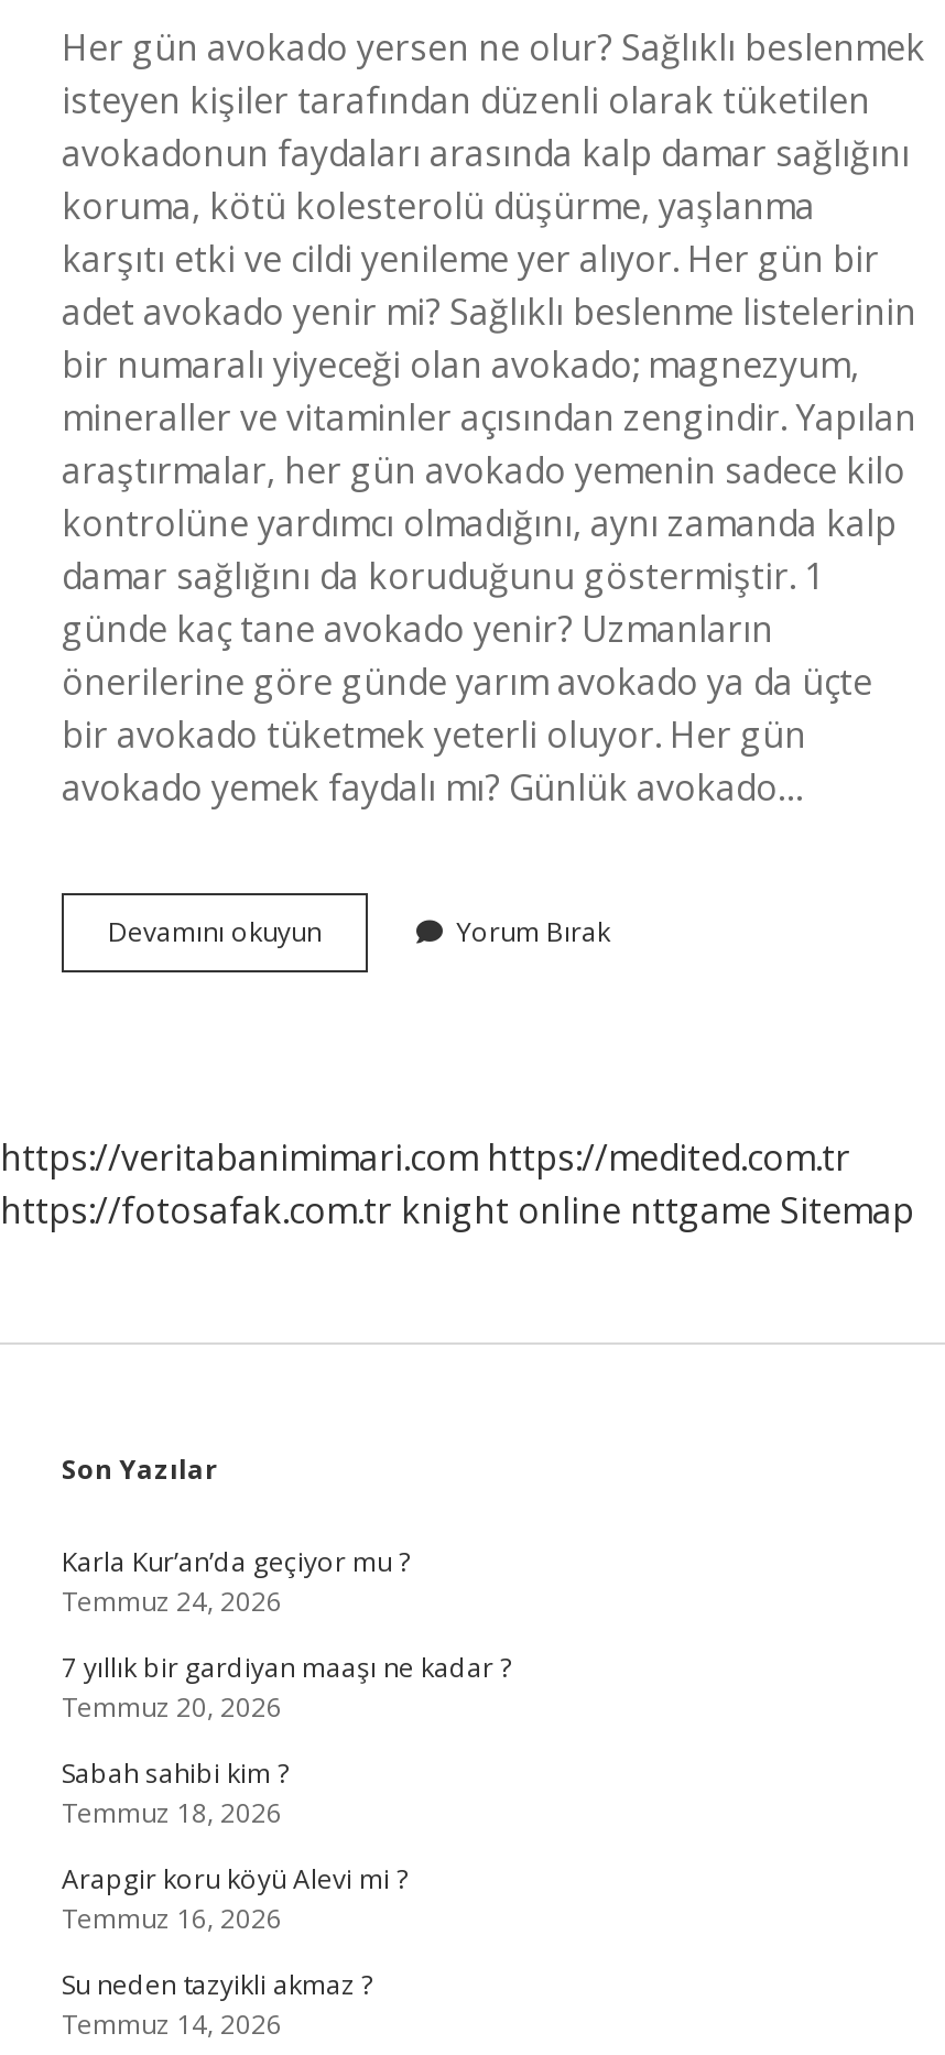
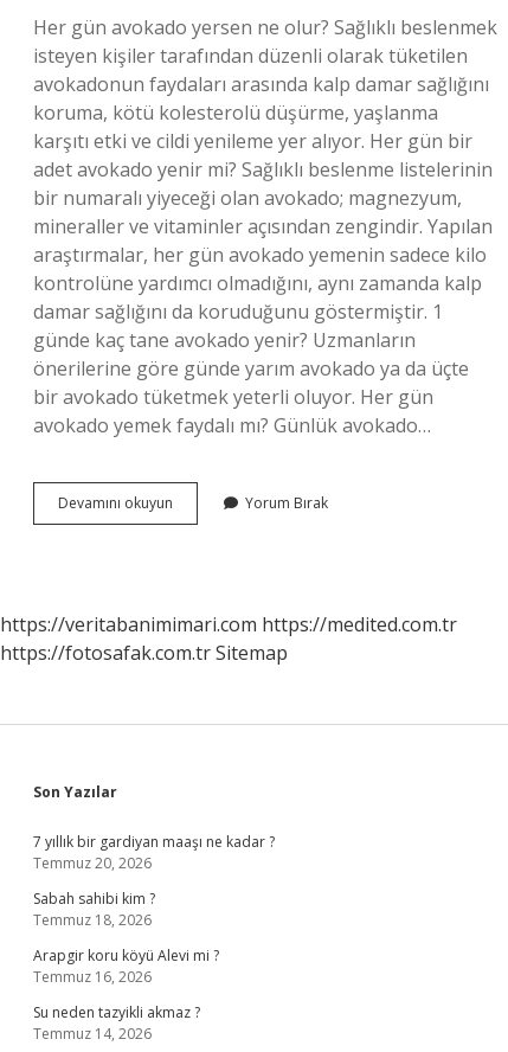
[0,1186,914,1235] https://fotosafak.com.tr knight online nttgame Sitemap -> [0,640,288,666] https://fotosafak.com.tr Sitemap
[62,1543,410,1620] Karla Kur’an’da geçiyor mu ? | Temmuz 24, 2026 -> none

